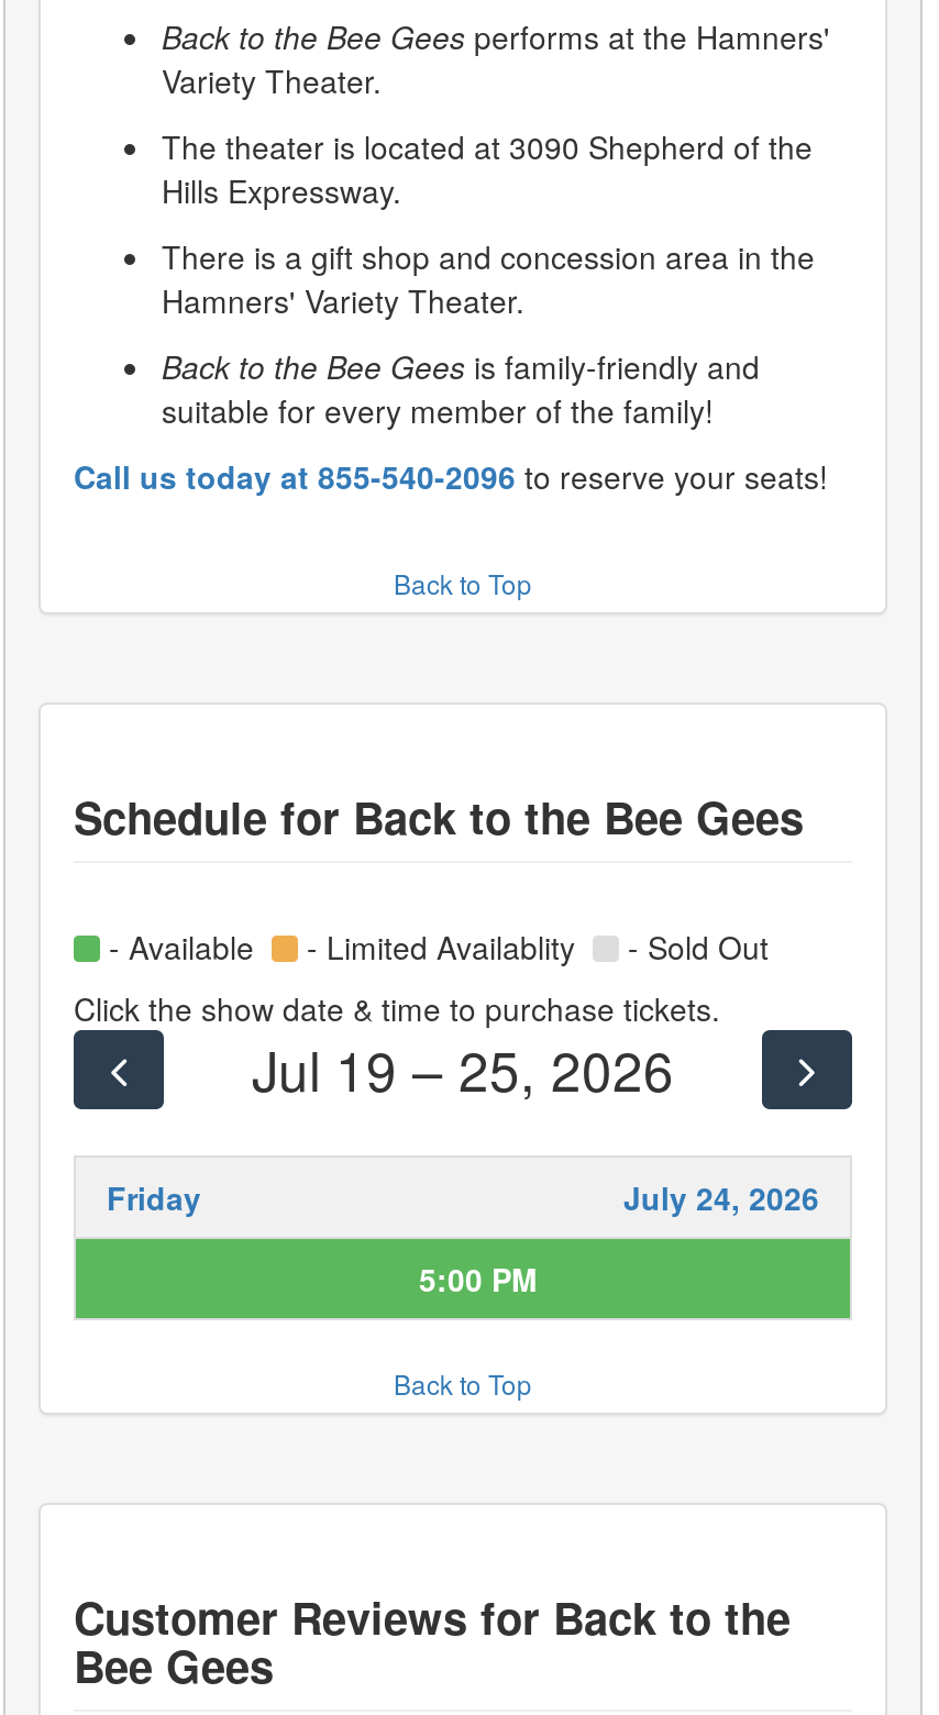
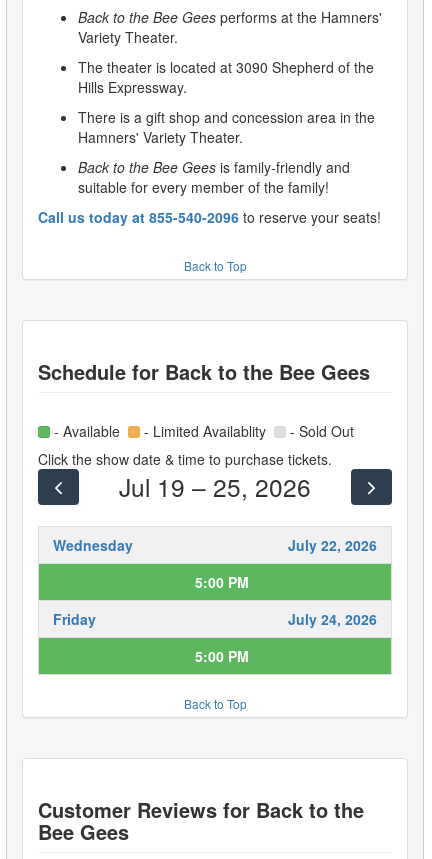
none -> [53,535,377,592] Wednesday | July 22, 2026 | 5:00 PM

